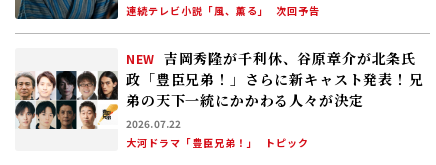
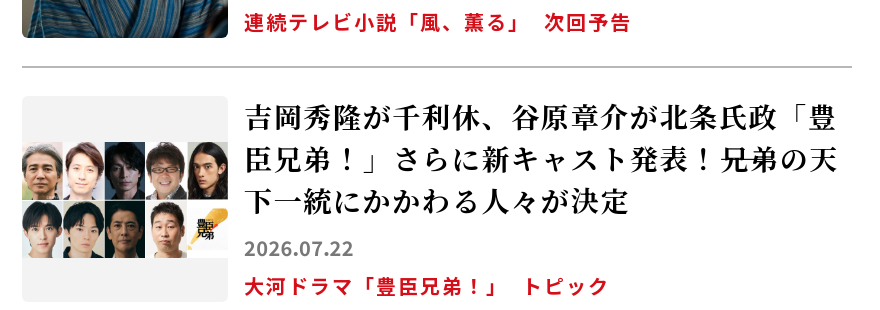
[126,47,424,109] NEW 吉岡秀隆が千利休、谷原章介が北条氏 | 政「豊臣兄弟！」さらに新キャスト発表！――兄 | 弟の天下一統にかかわる人々が決定 -> [244,95,839,219] 吉岡秀隆が千利休、谷原章介が北条氏政「豊 | 臣兄弟！」さらに新キャスト発表！――兄弟の天 | 下一統にかかわる人々が決定

